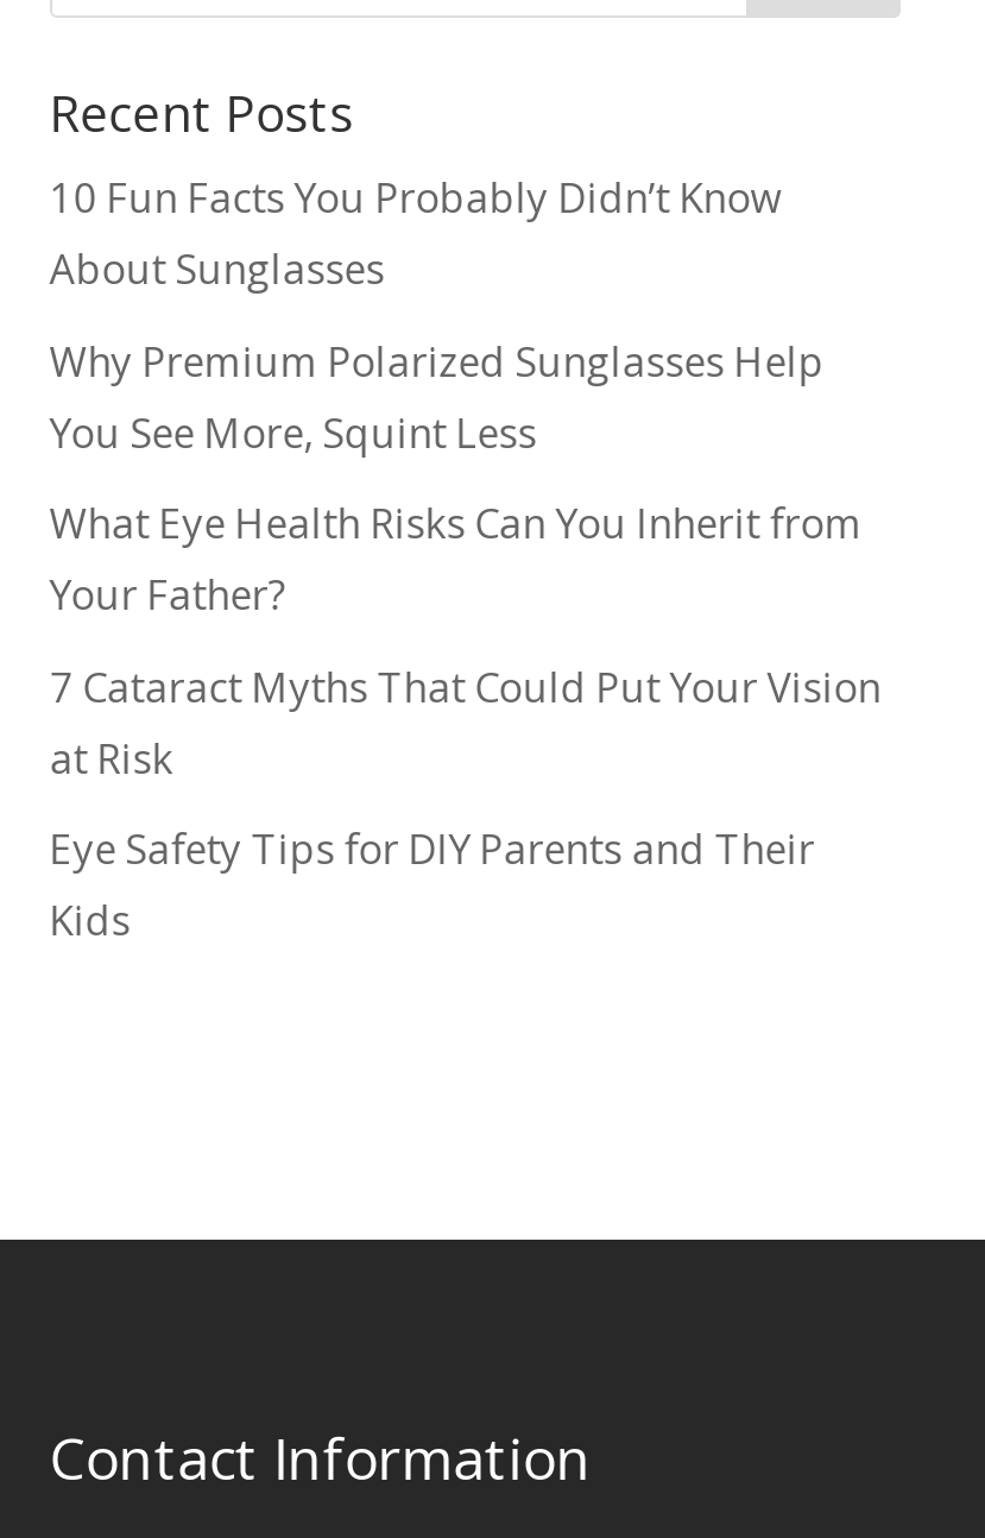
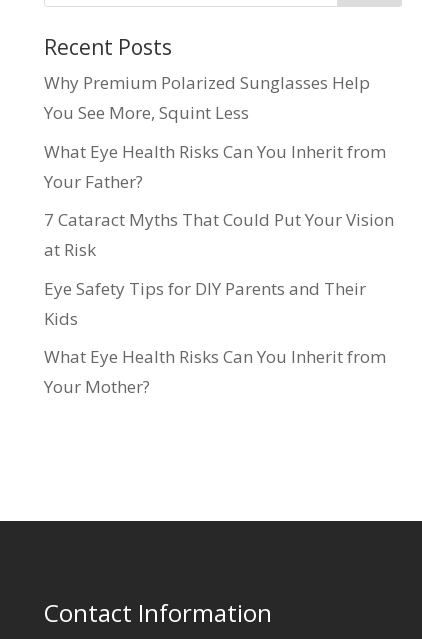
[49,171,781,297] 10 Fun Facts You Probably Didn’t Know | About Sunglasses -> none
moved [49,334,881,948] -> [44,71,394,330]: Why Premium Polarized Sunglasses Help | You See More, Squint Less | What Eye Health Risks Can You Inherit from | Your Father? | 7 Cataract Myths That Could Put Your Vision | at Risk | Eye Safety Tips for DIY Parents and Their | Kids
none -> [44,345,386,398] What Eye Health Risks Can You Inherit from | Your Mother?

